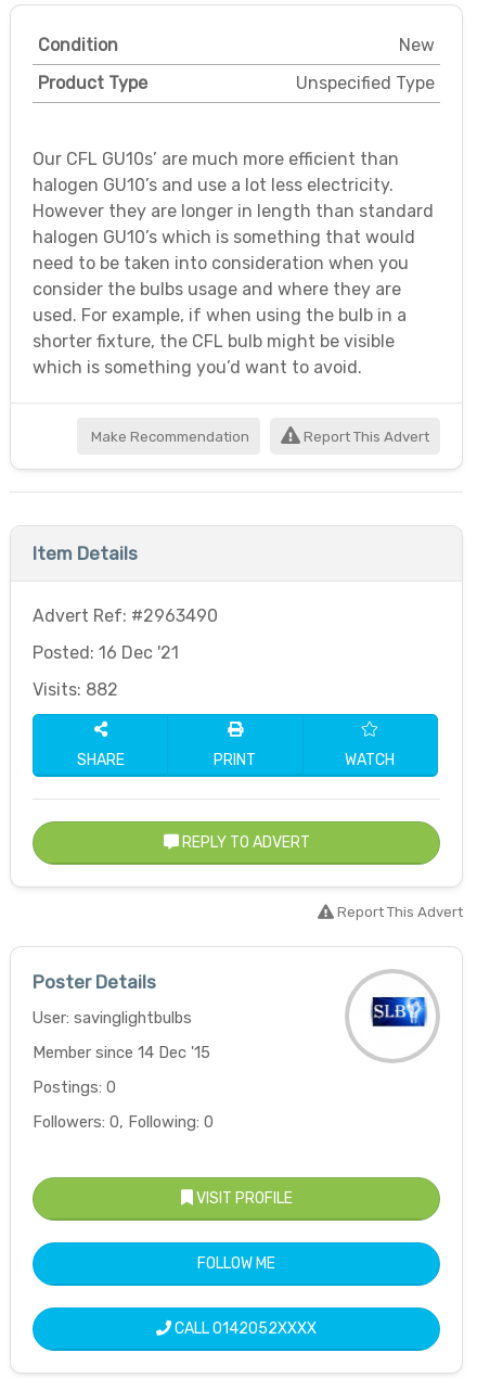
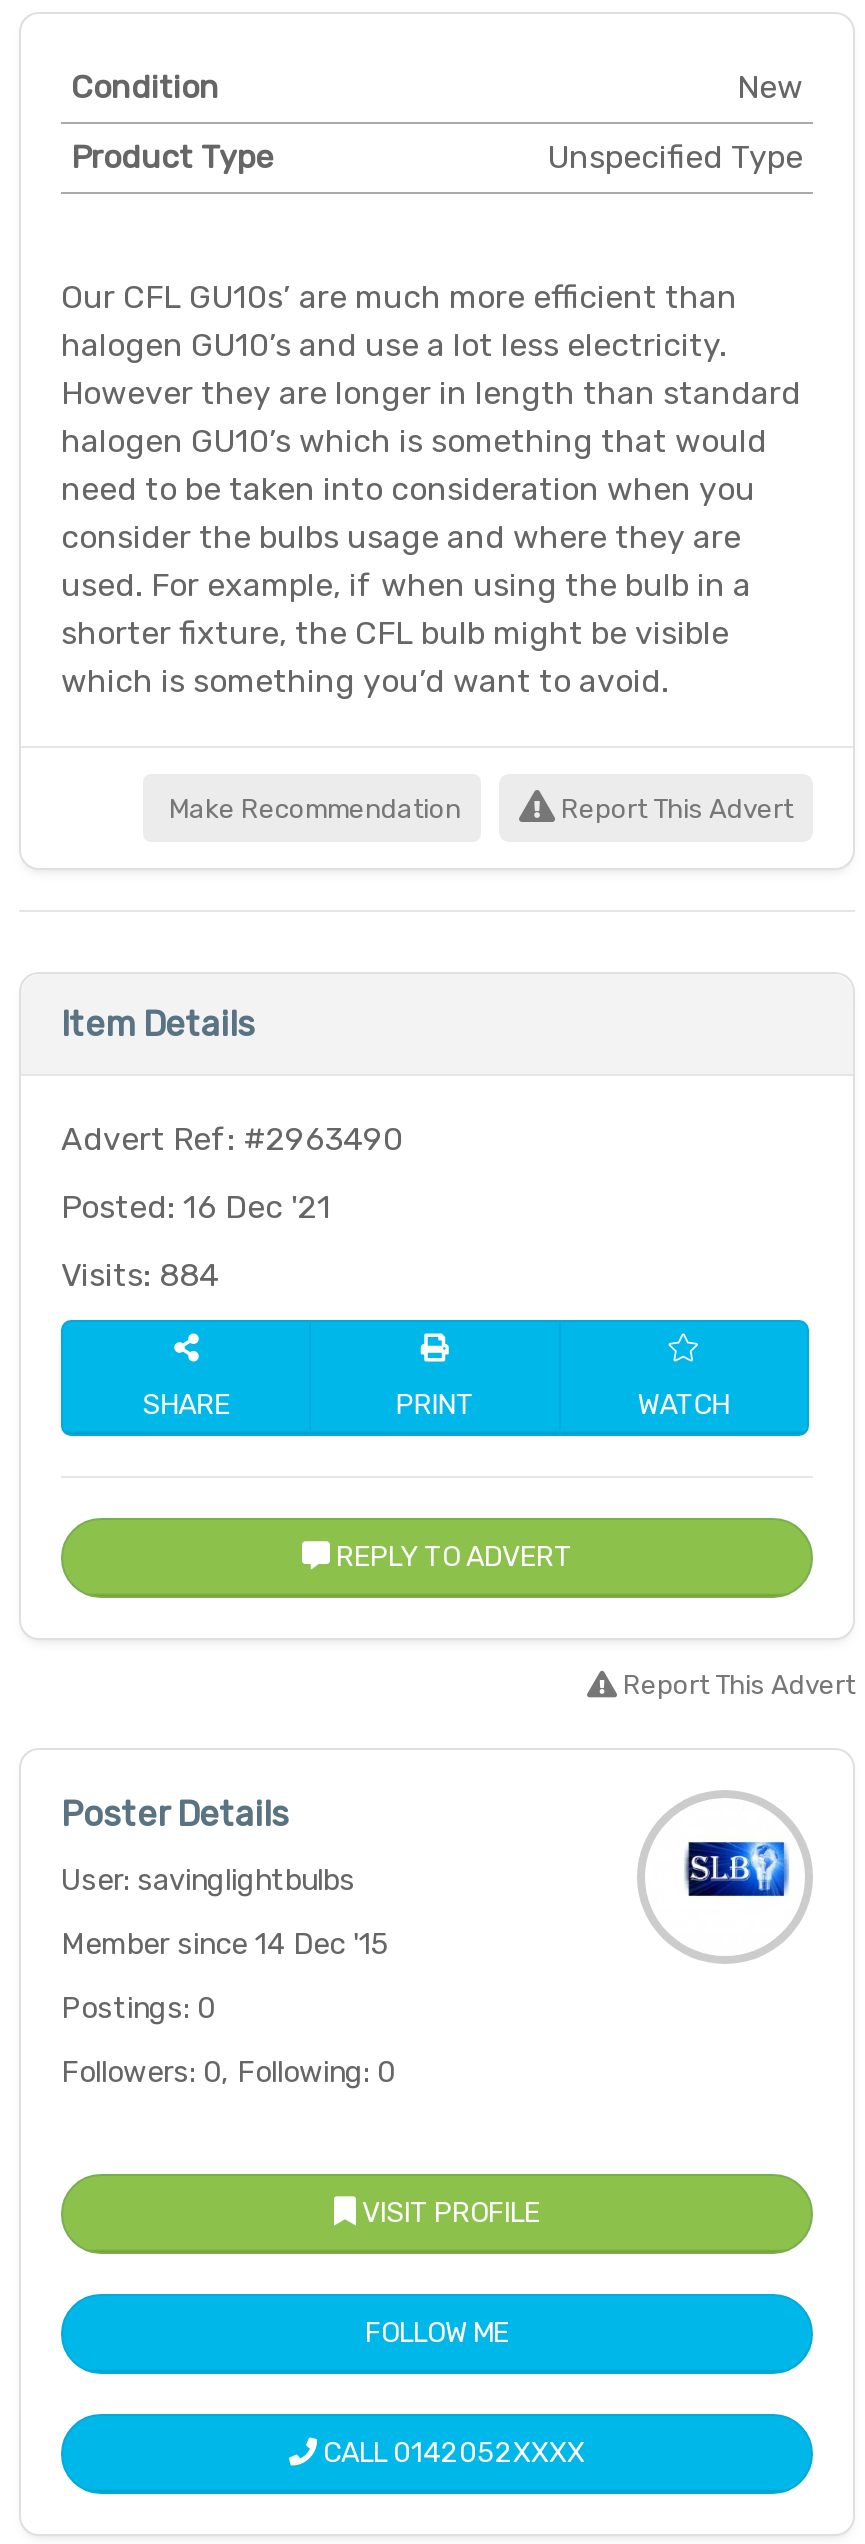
[33,680,118,700] Visits: 882 -> [61,1257,219,1295] Visits: 884

